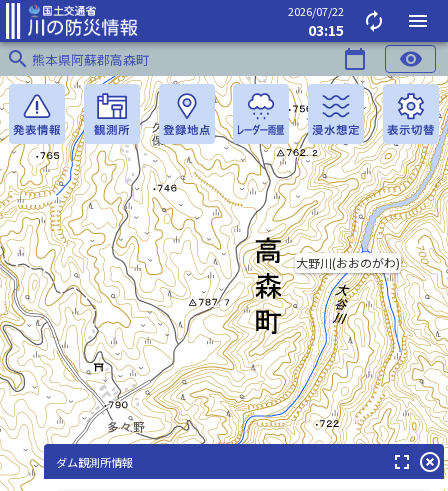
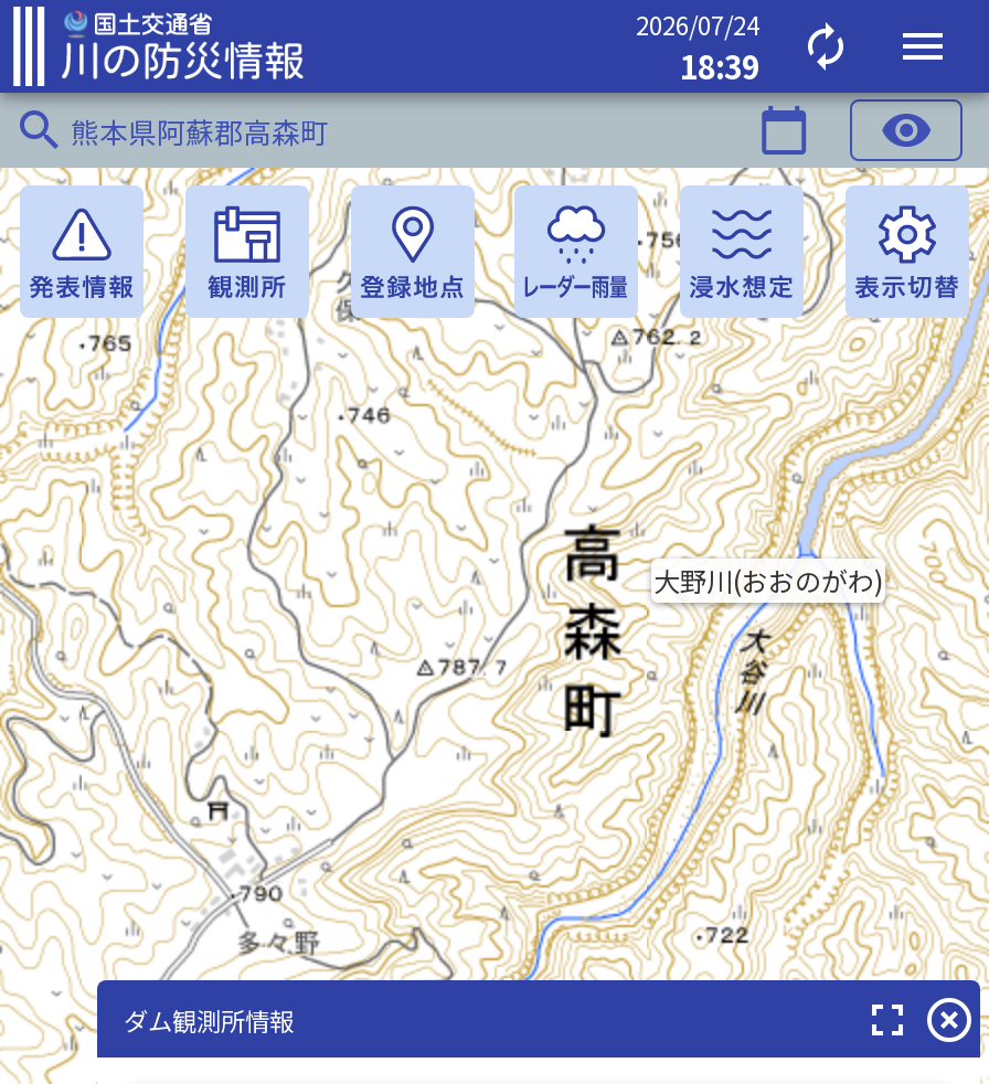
[288,2,344,18] 2026/07/22 -> [636,6,759,41] 2026/07/24
[308,18,344,39] 03:15 -> [680,41,759,87] 18:39

